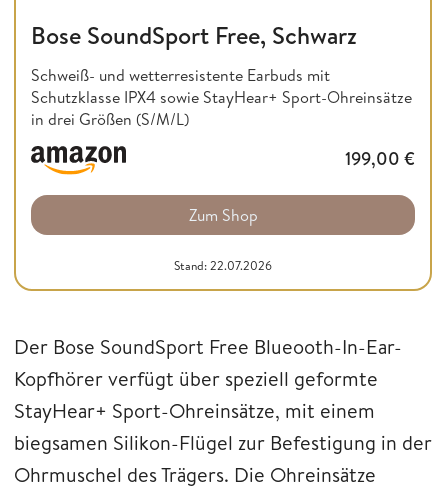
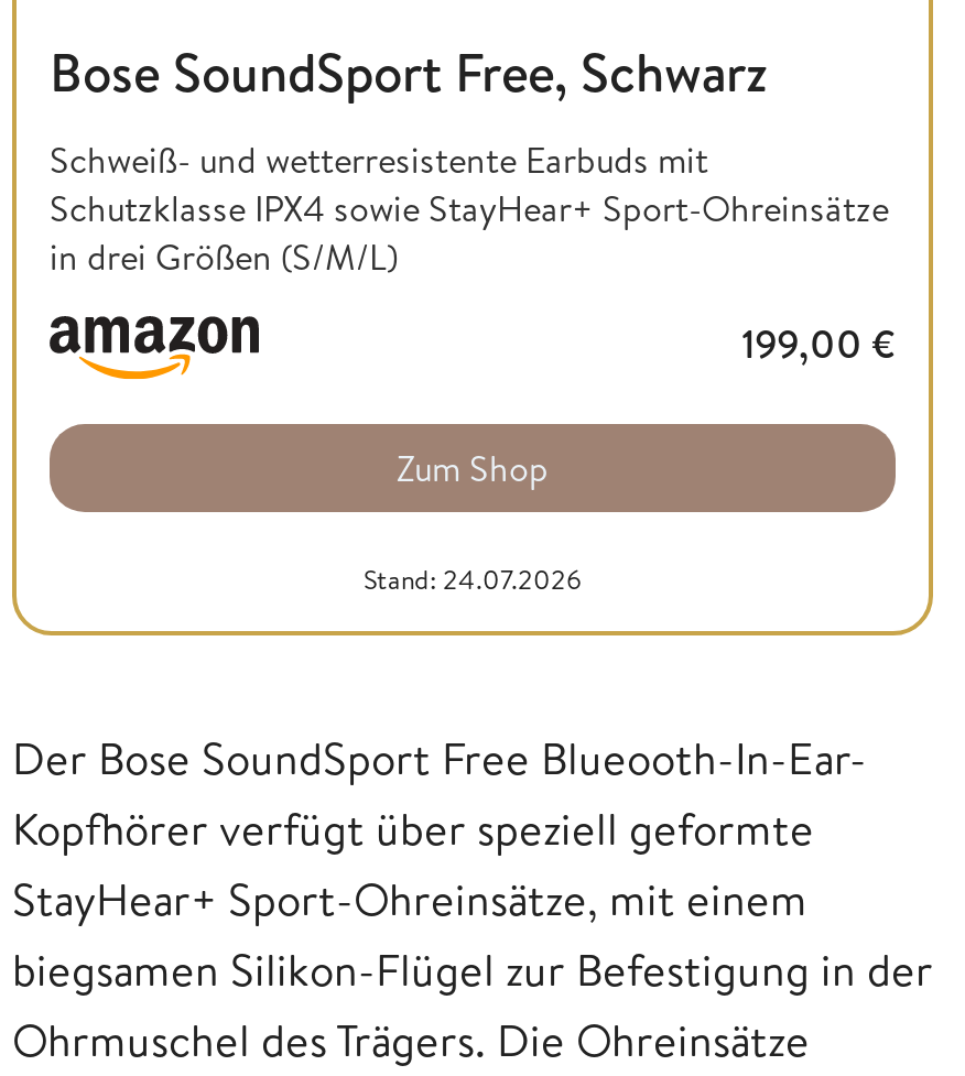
[174,257,272,274] Stand: 22.07.2026 -> [364,561,582,598] Stand: 24.07.2026

